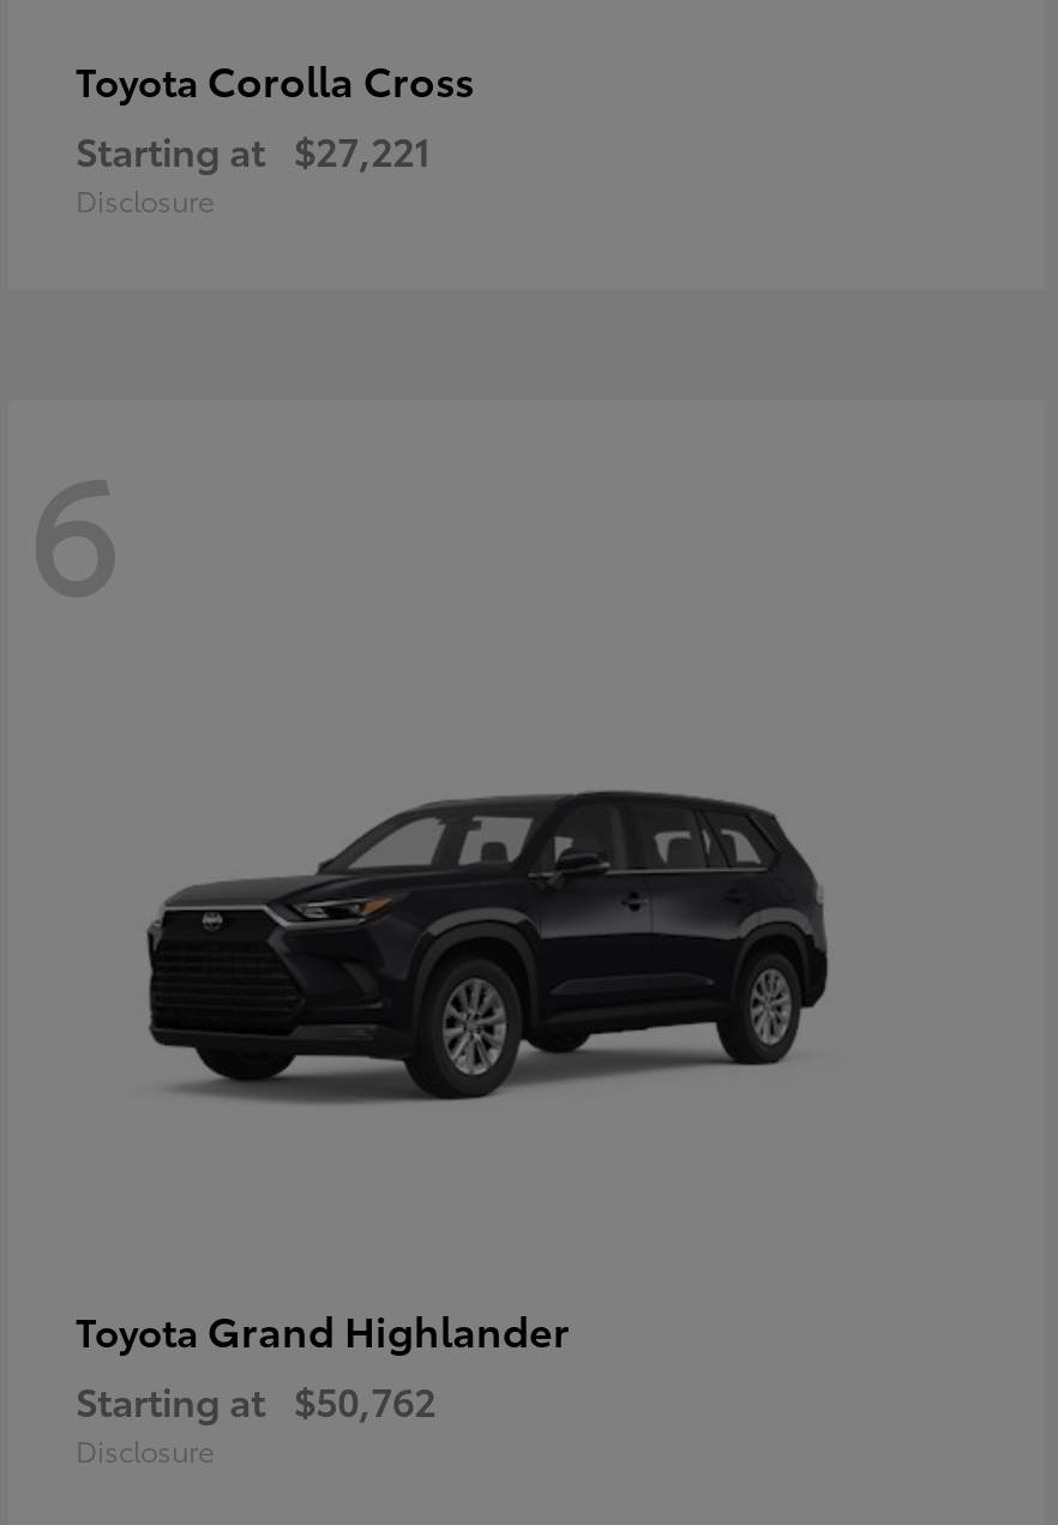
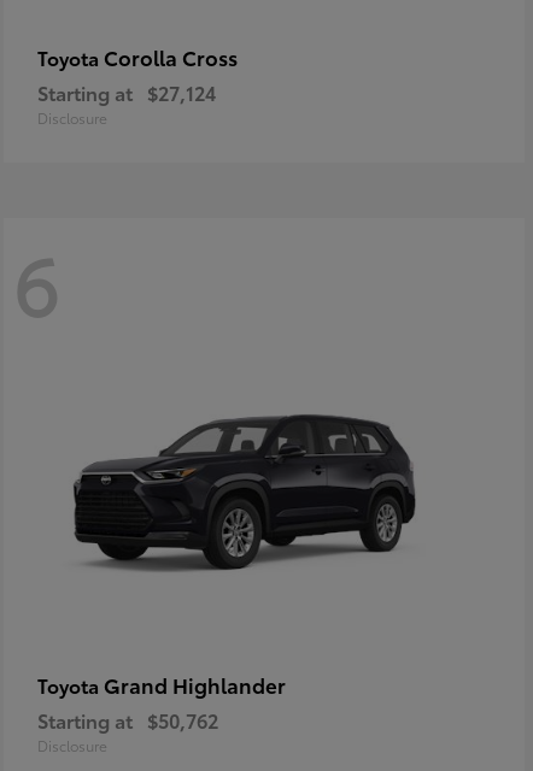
[76,122,431,177] Starting at $27,221 -> [37,79,216,106] Starting at $27,124

